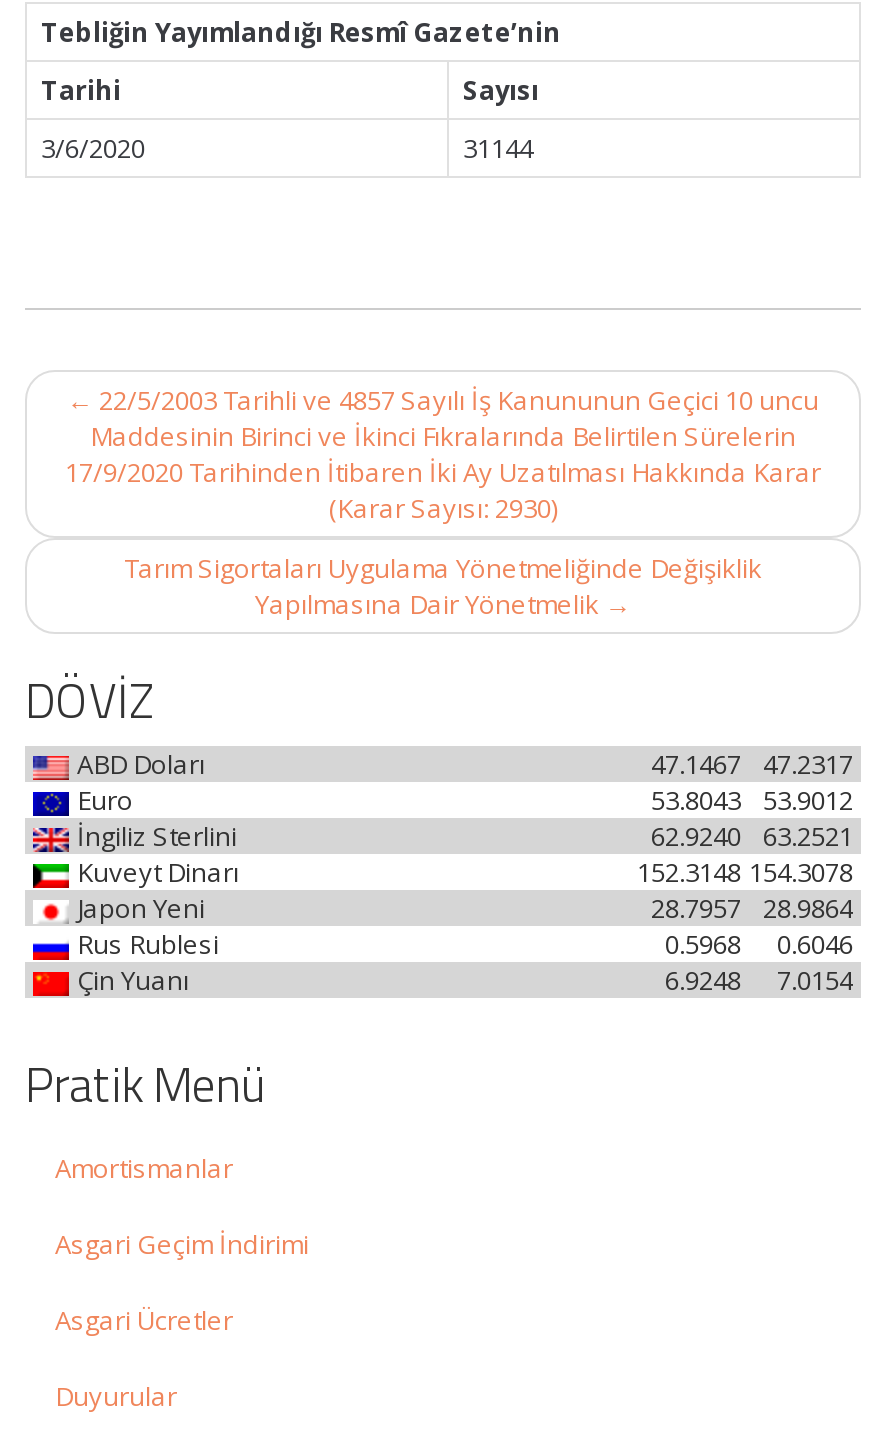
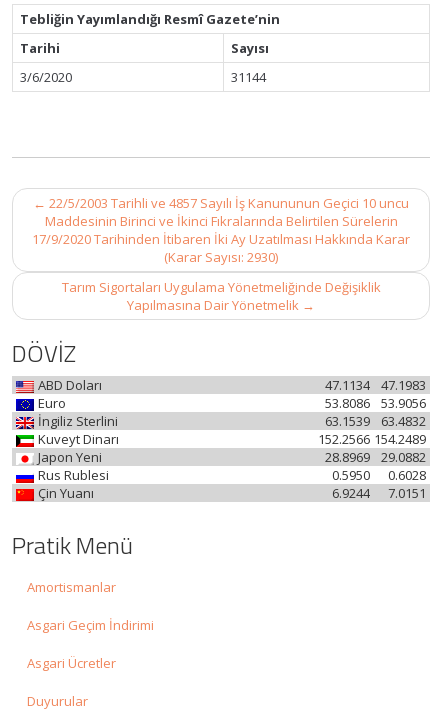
[651,746,741,782] 47.1467 -> [325,376,370,394] 47.1134
[763,746,853,782] 47.2317 -> [381,376,426,394] 47.1983
[651,782,741,818] 53.8043 -> [325,394,370,412] 53.8086
[763,782,853,818] 53.9012 -> [381,394,426,412] 53.9056
[651,818,741,854] 62.9240 -> [325,412,370,430] 63.1539
[763,818,853,854] 63.2521 -> [381,412,426,430] 63.4832
[637,854,741,890] 152.3148 -> [318,430,370,448] 152.2566
[749,854,853,890] 154.3078 -> [374,430,426,448] 154.2489
[651,890,741,926] 28.7957 -> [325,448,370,466] 28.8969
[763,890,853,926] 28.9864 -> [381,448,426,466] 29.0882
[665,926,741,962] 0.5968 -> [332,466,370,484] 0.5950
[777,926,853,962] 0.6046 -> [388,466,426,484] 0.6028
[665,962,741,998] 6.9248 -> [332,484,370,502] 6.9244
[777,962,853,998] 7.0154 -> [388,484,426,502] 7.0151

